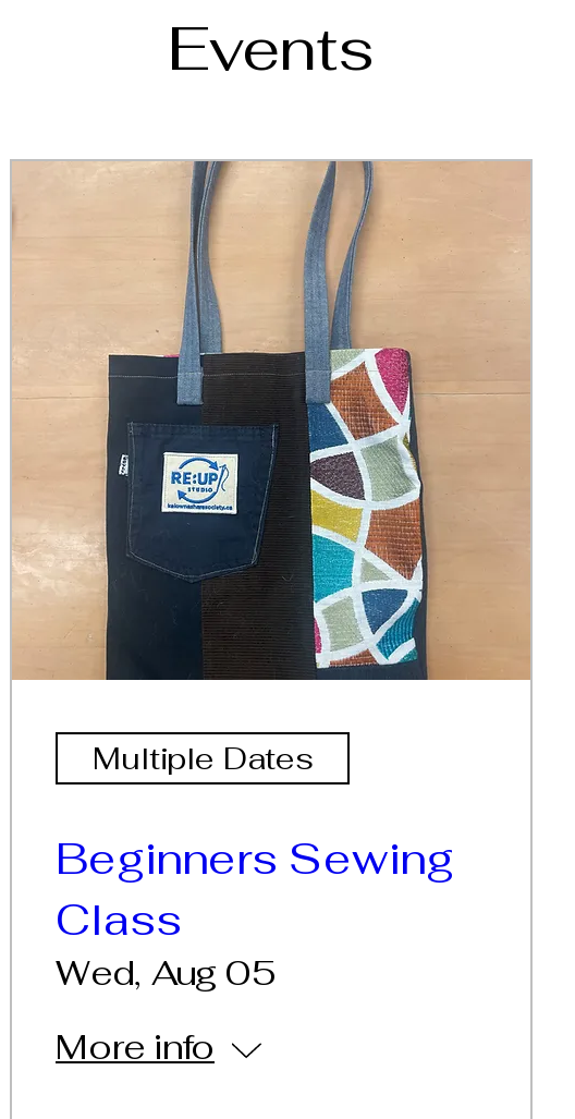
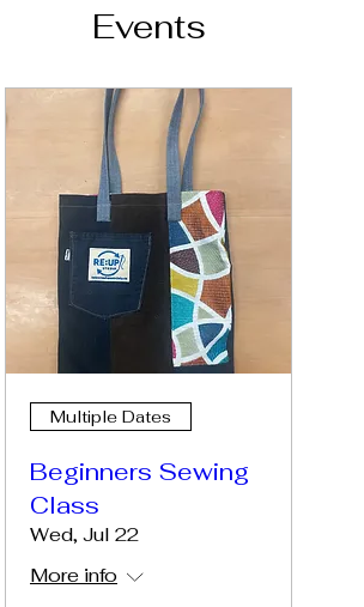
[56,950,276,996] Wed, Aug 05 -> [30,522,139,547] Wed, Jul 22

